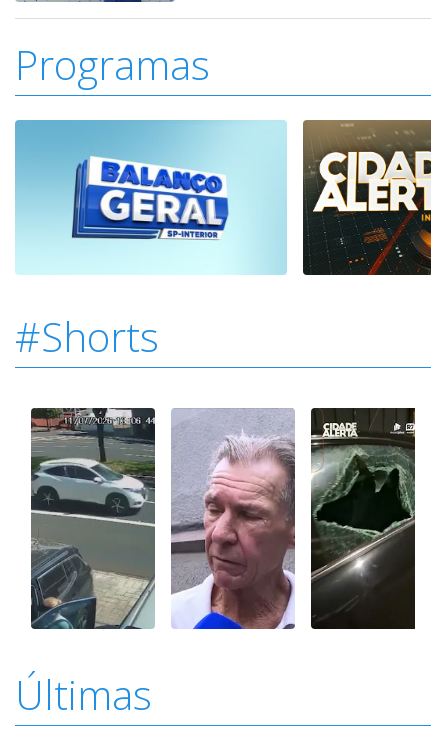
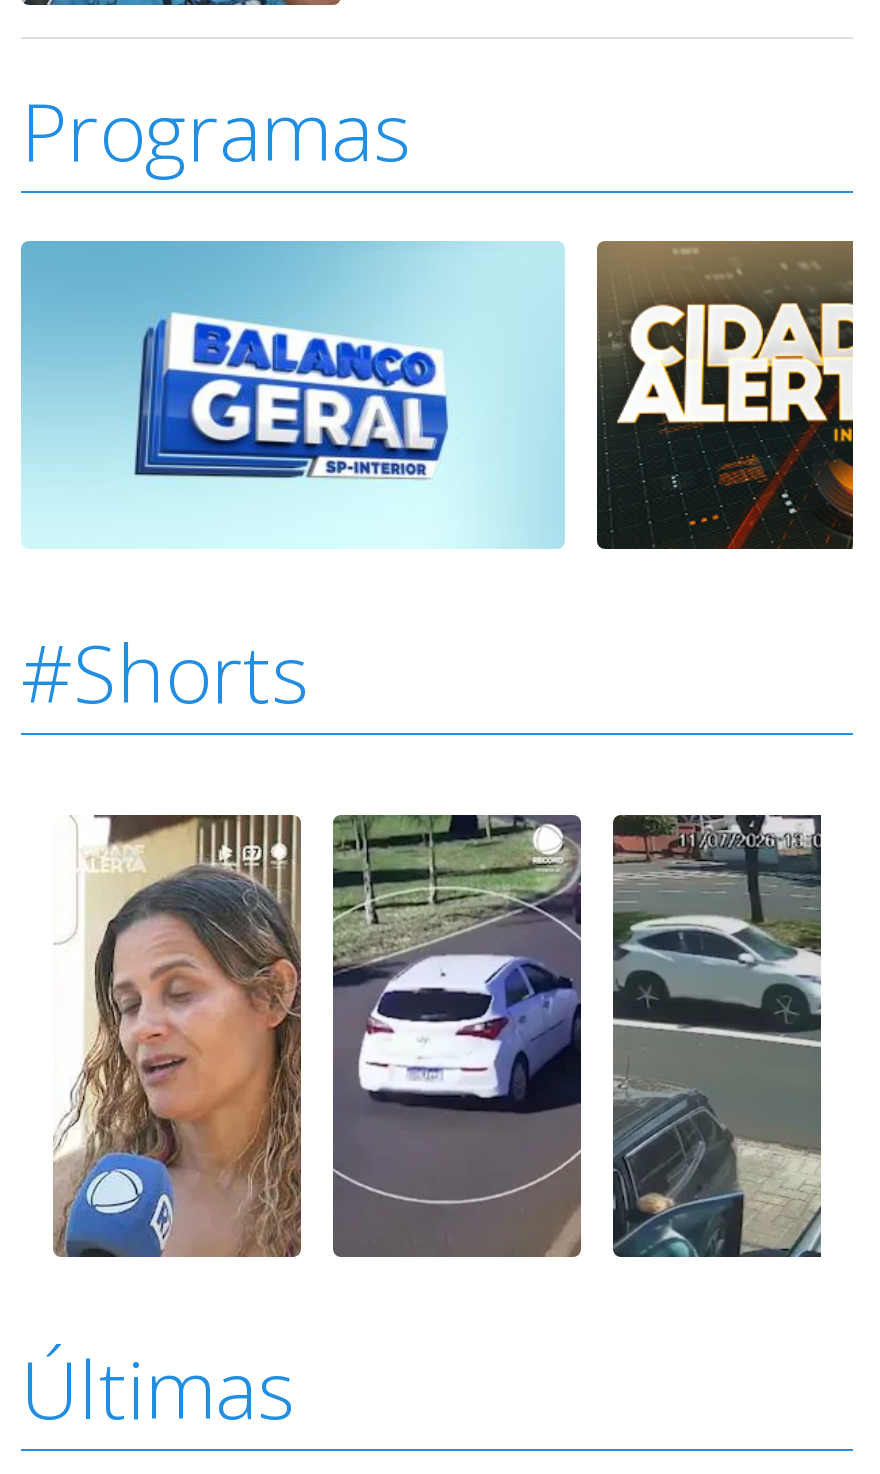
[30,407,156,630] [image] -> [51,814,303,1258] [image]
[171,408,296,630] [image] -> [331,814,583,1258] [image]
[310,407,416,630] [image] -> [611,814,823,1258] [image]

